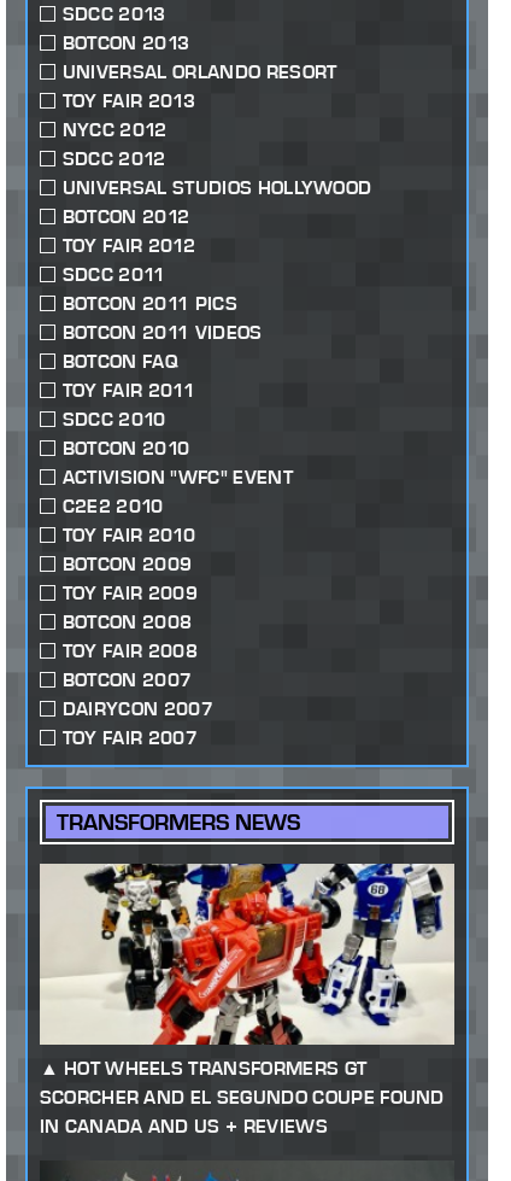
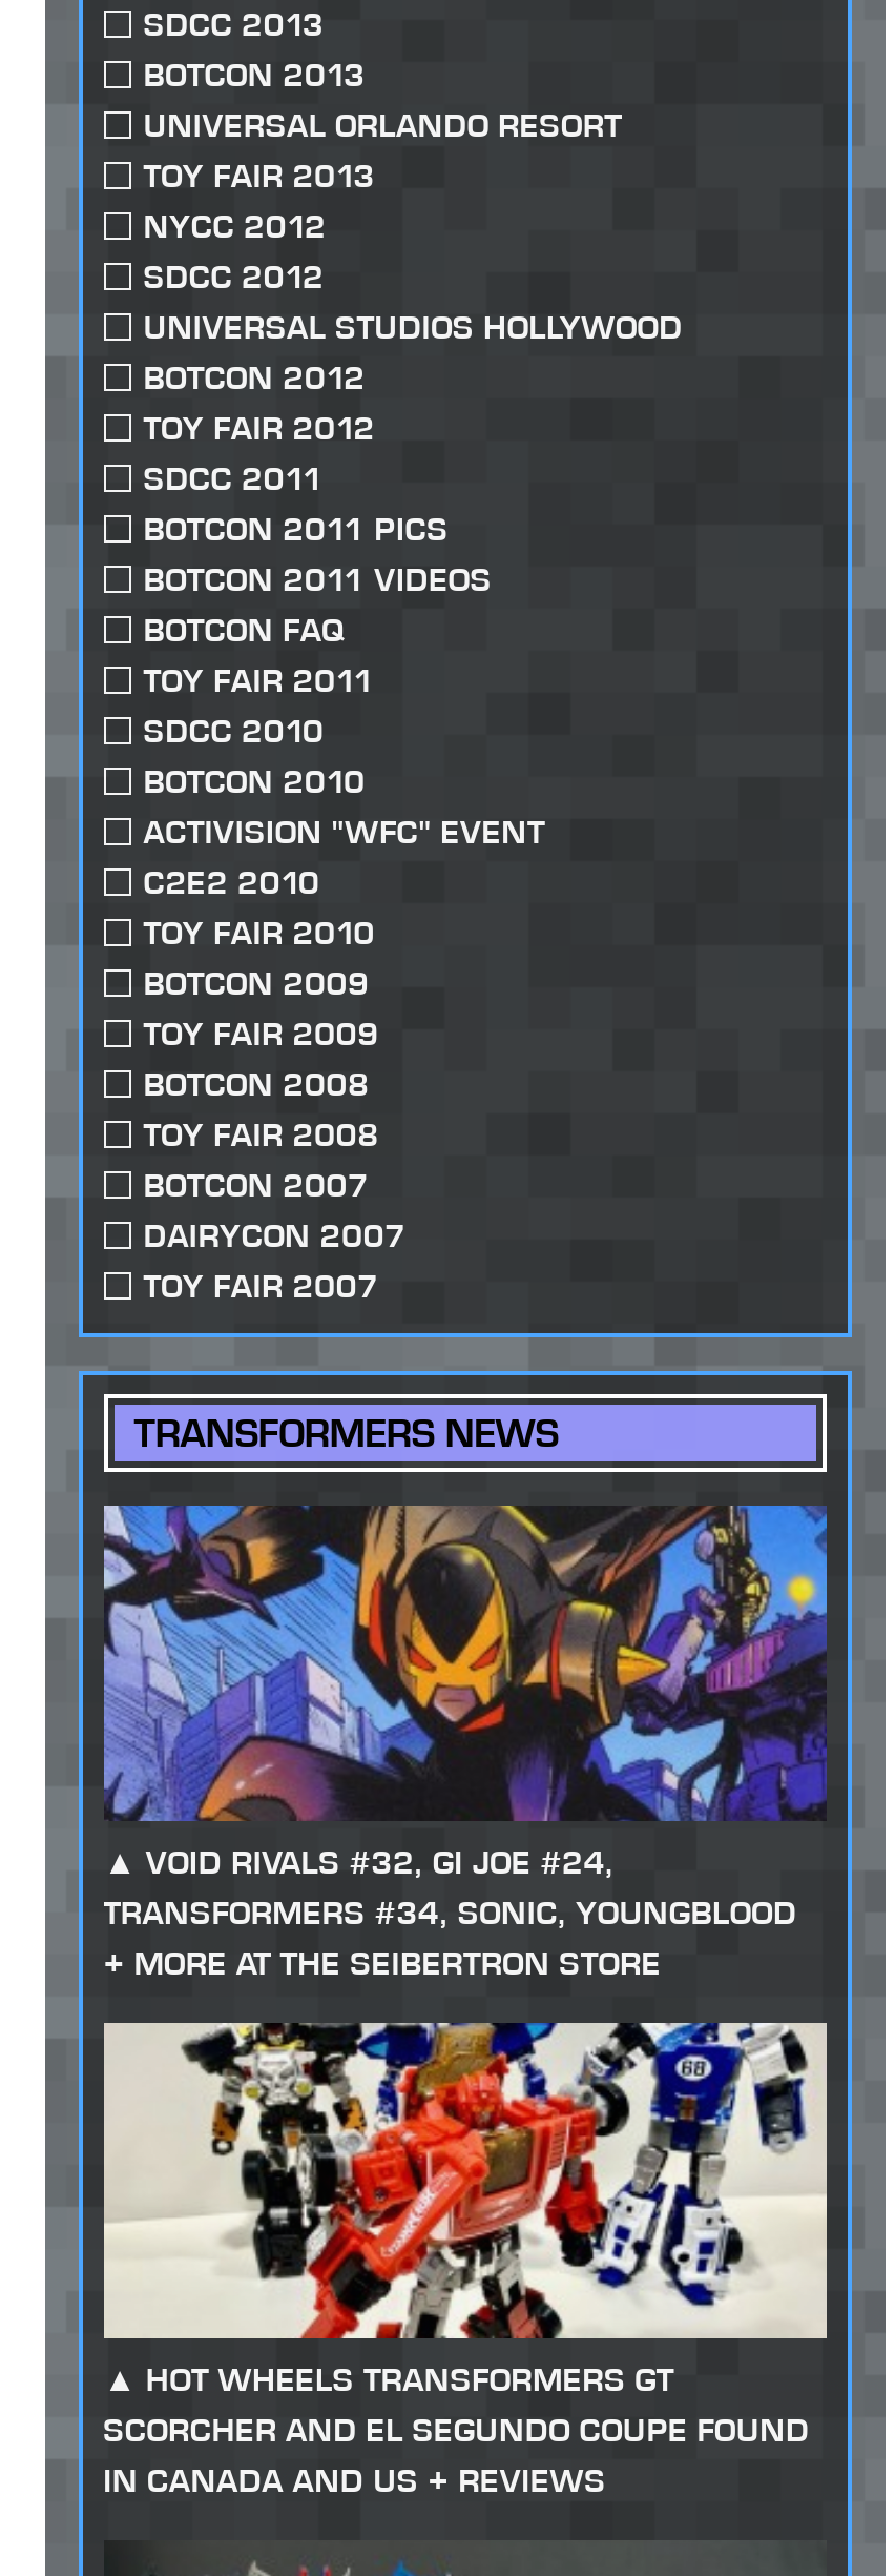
none -> [102,1504,829,1983] [image] | VOID RIVALS #32, GI JOE #24, | TRANSFORMERS #34, SONIC, YOUNGBLOOD | + MORE AT THE SEIBERTRON STORE

